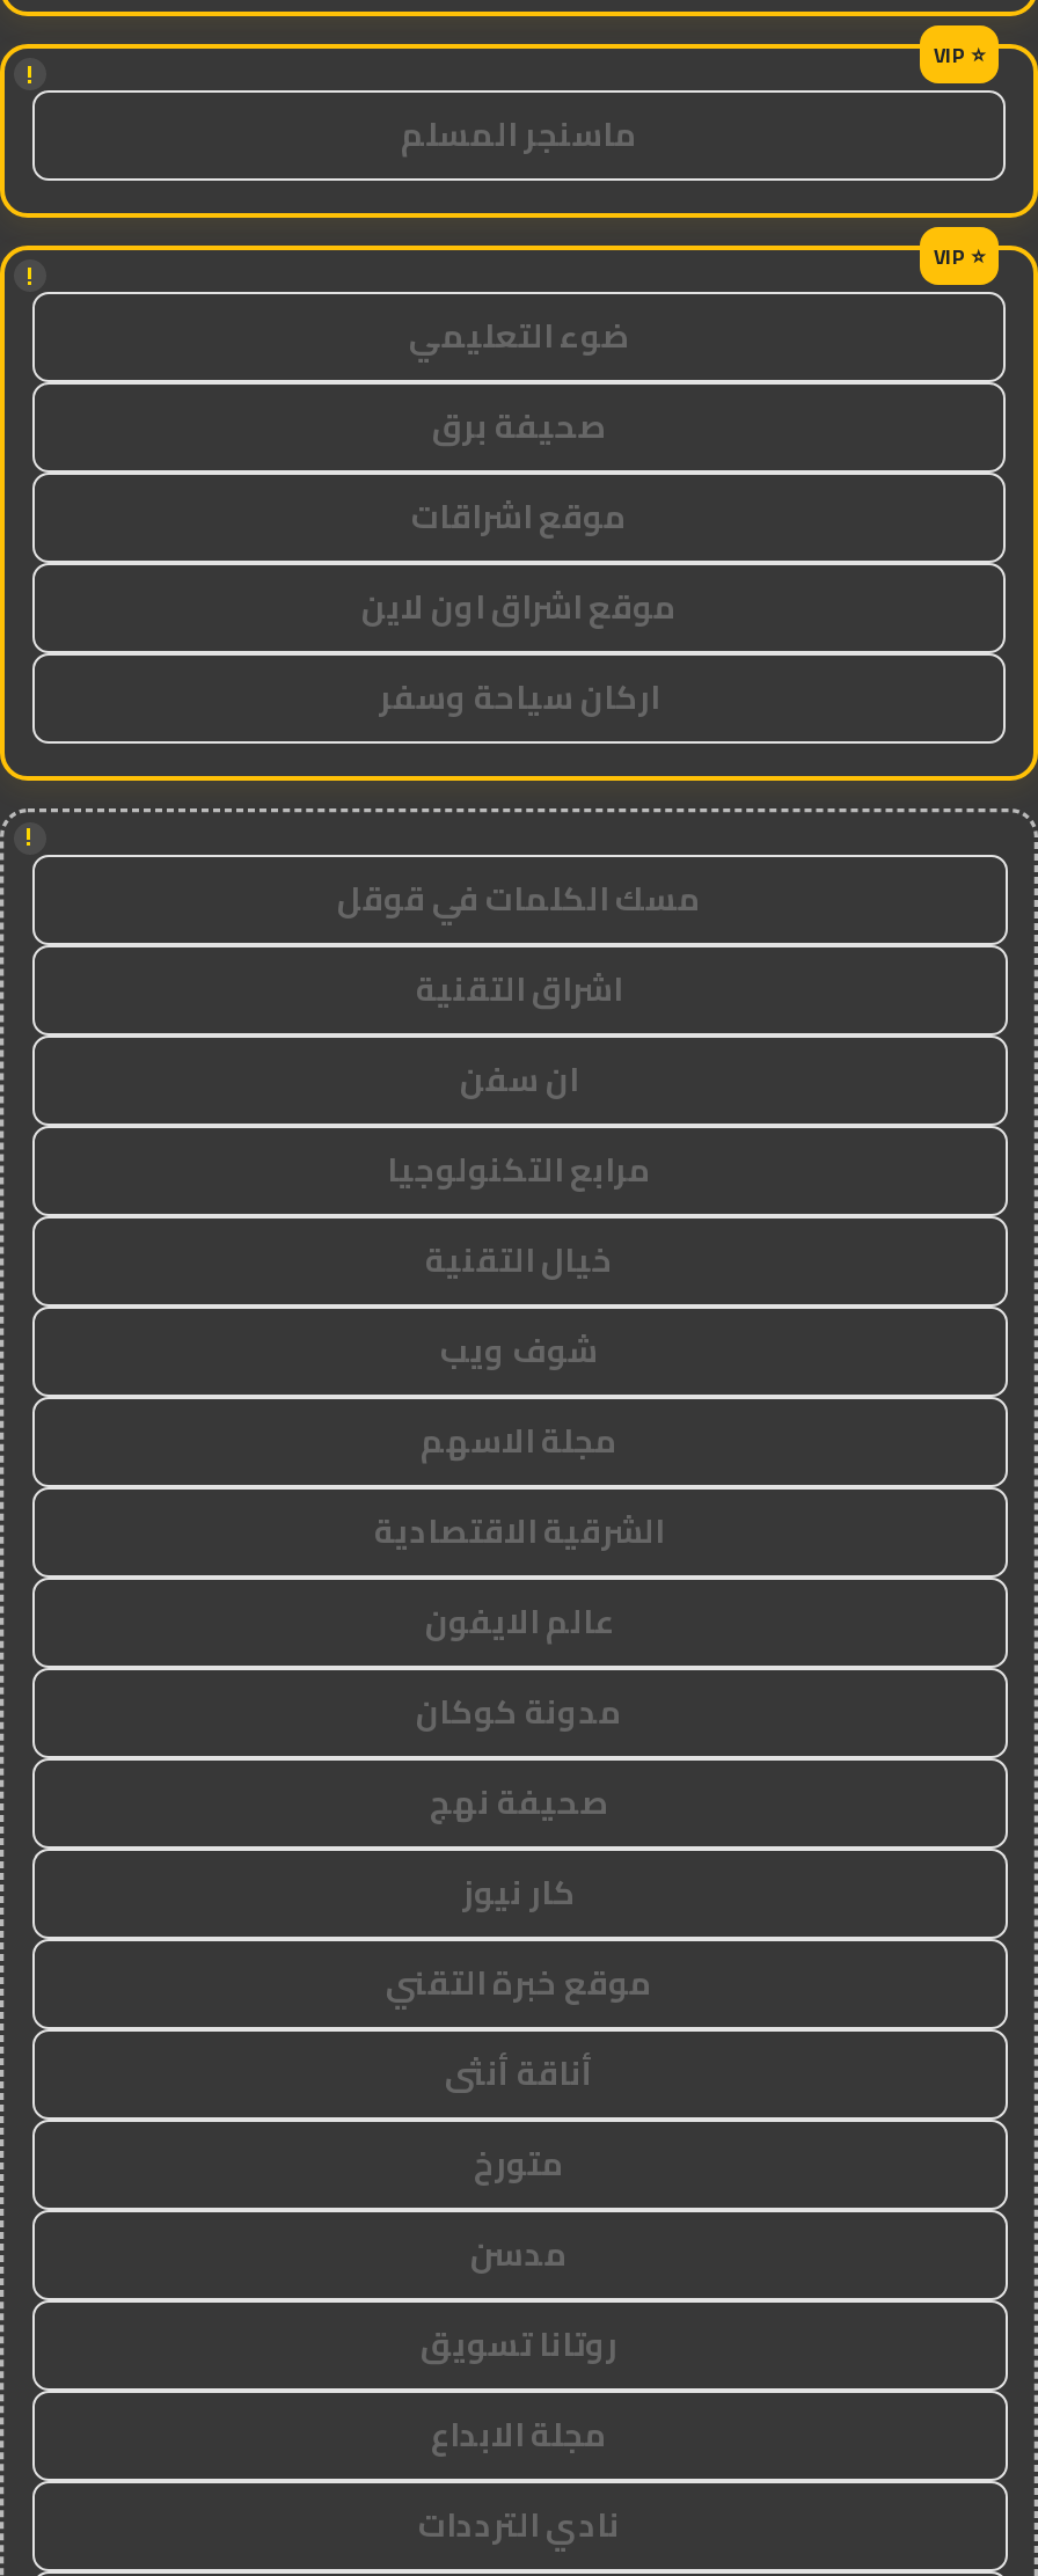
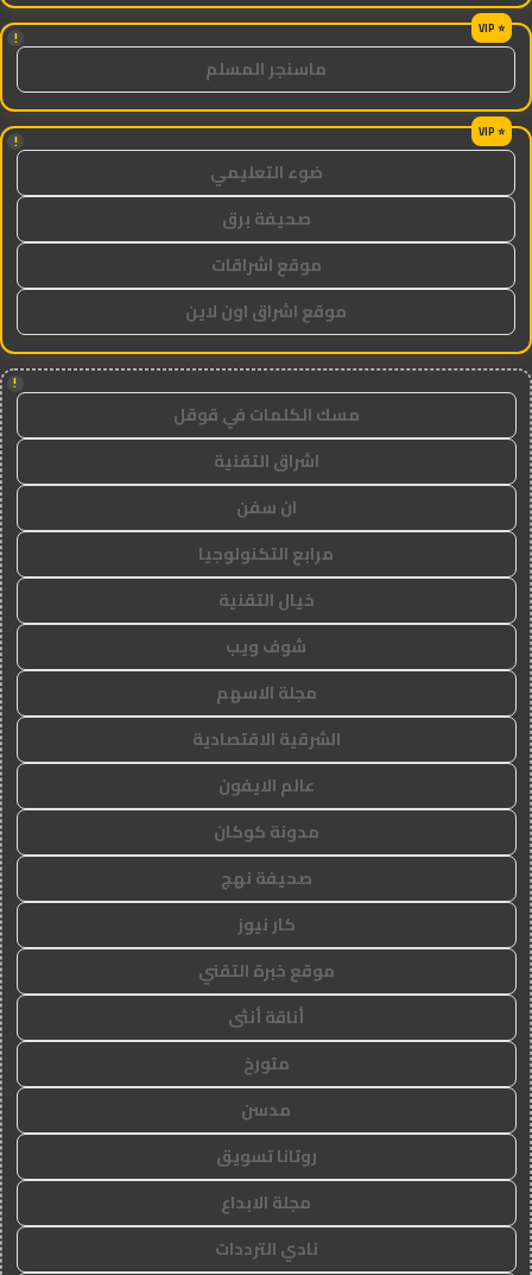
[379,667,659,727] اركان سياحة وسفر -> none

